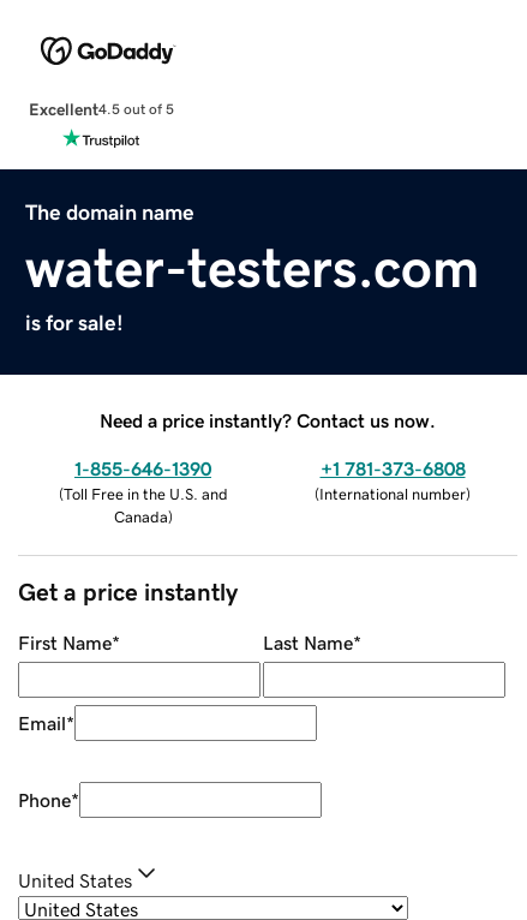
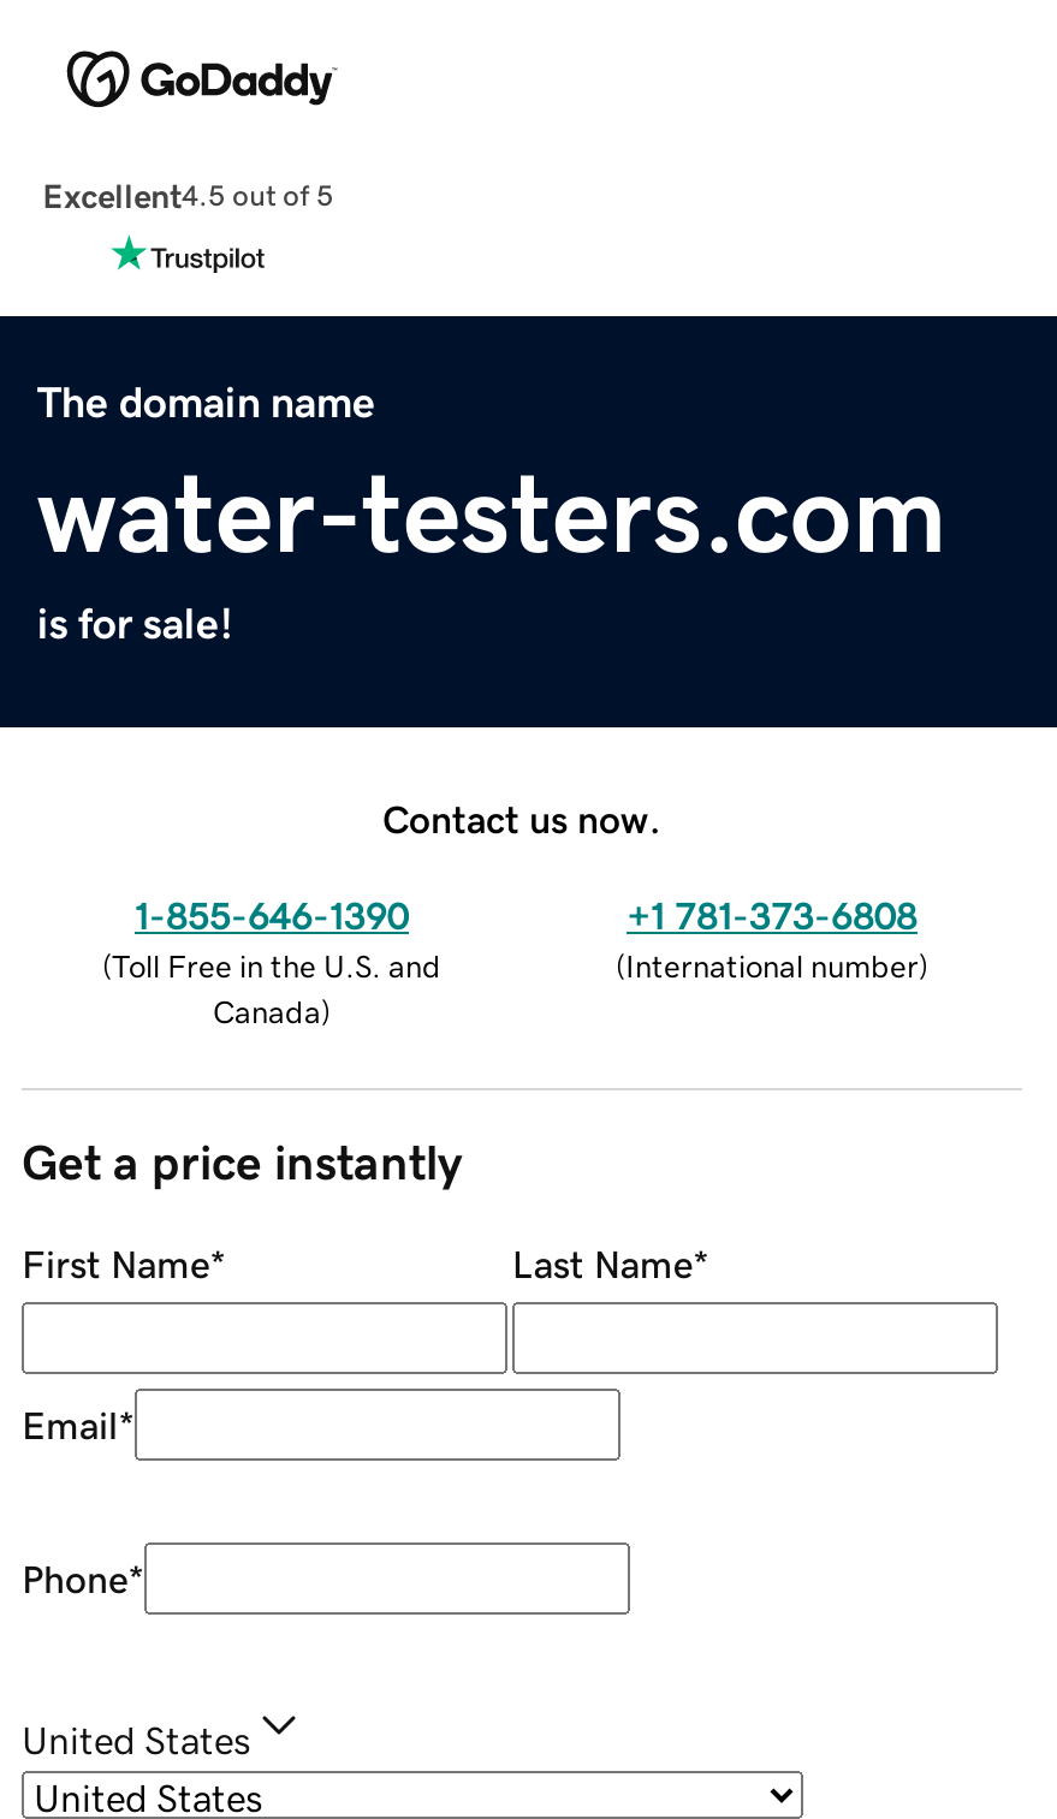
[100,410,436,429] Need a price instantly? Contact us now. -> [382,799,661,837] Contact us now.

